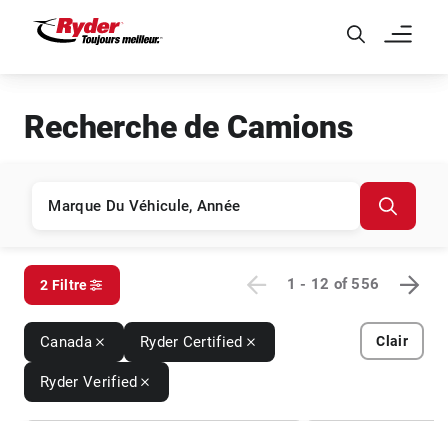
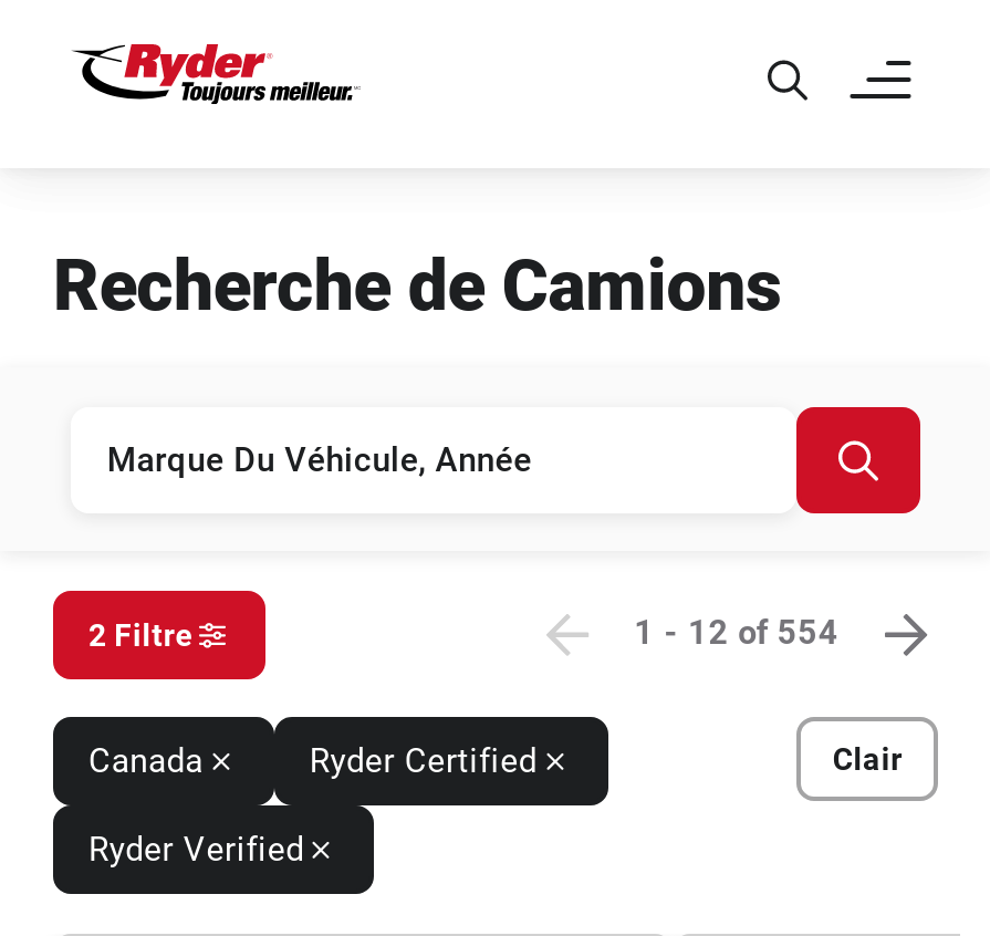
[287,275,379,293] 1 - 12 of 556 -> [634,614,839,653] 1 - 12 of 554

